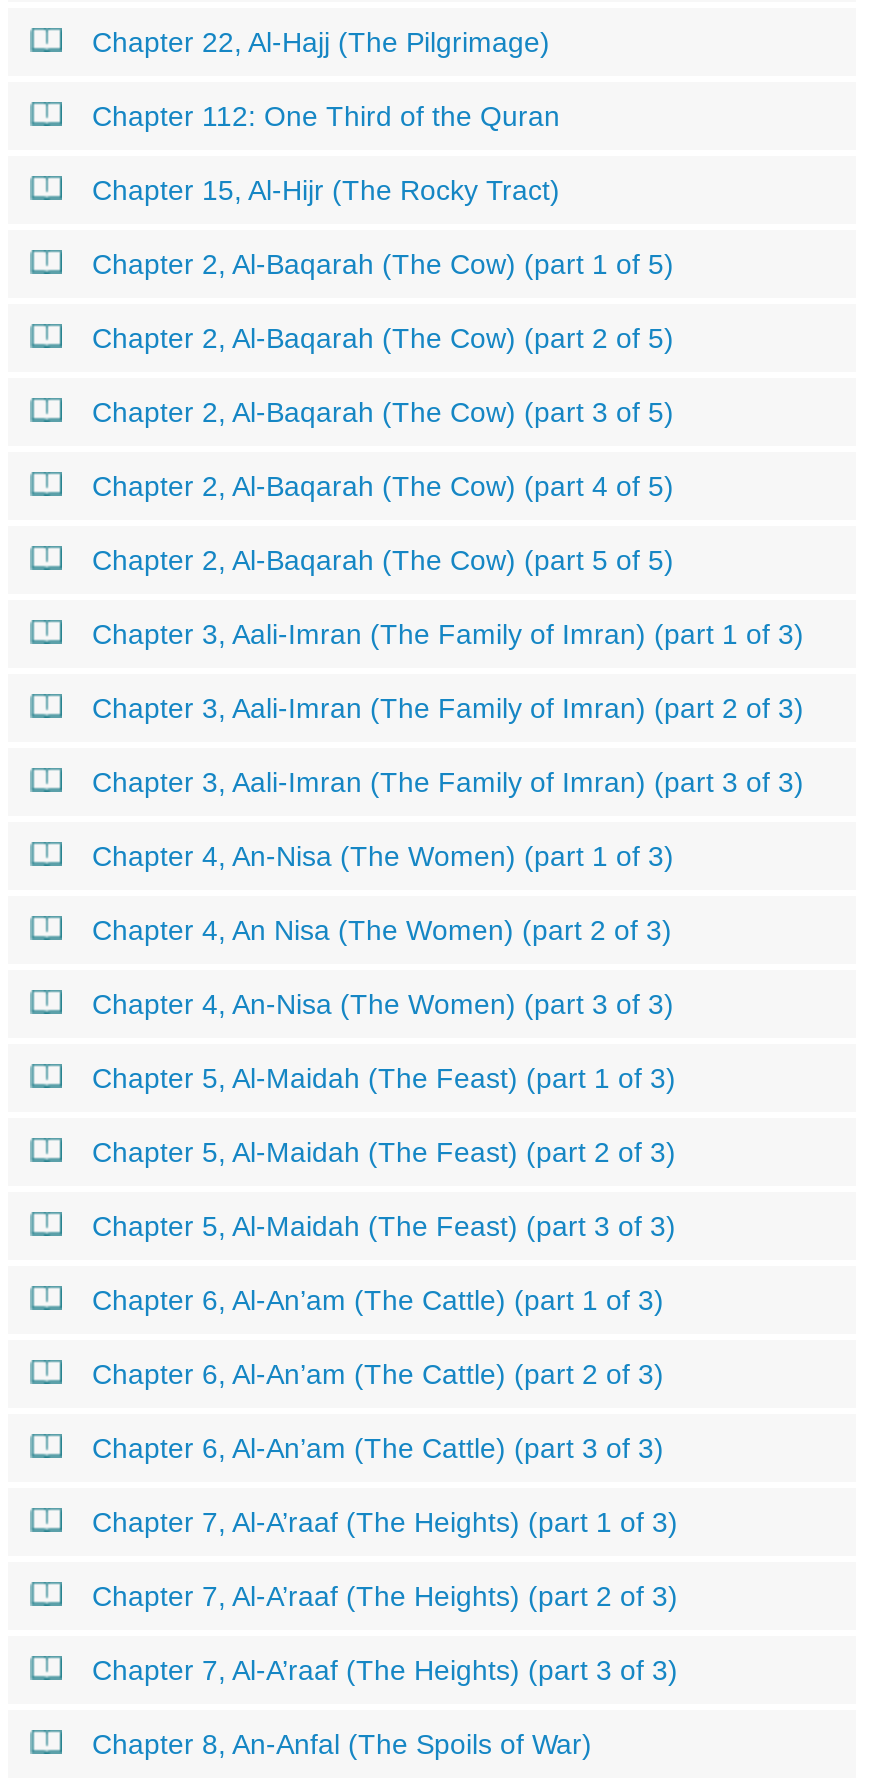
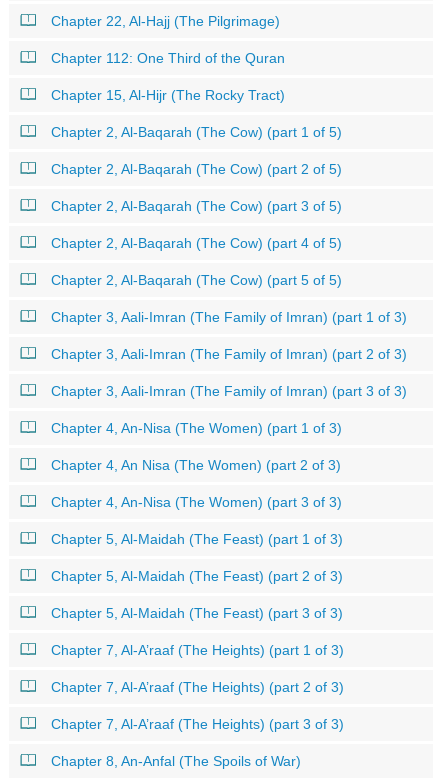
[92,1283,664,1463] Chapter 6, Al-An’am (The Cattle) (part 1 of 3) | Chapter 6, Al-An’am (The Cattle) (part 2 of 3) | Chapter 6, Al-An’am (The Cattle) (part 3 of 3) -> none

